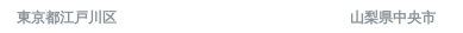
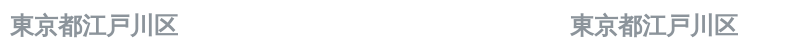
[350,8,436,25] 山梨県中央市 -> [570,9,738,39] 東京都江戸川区

